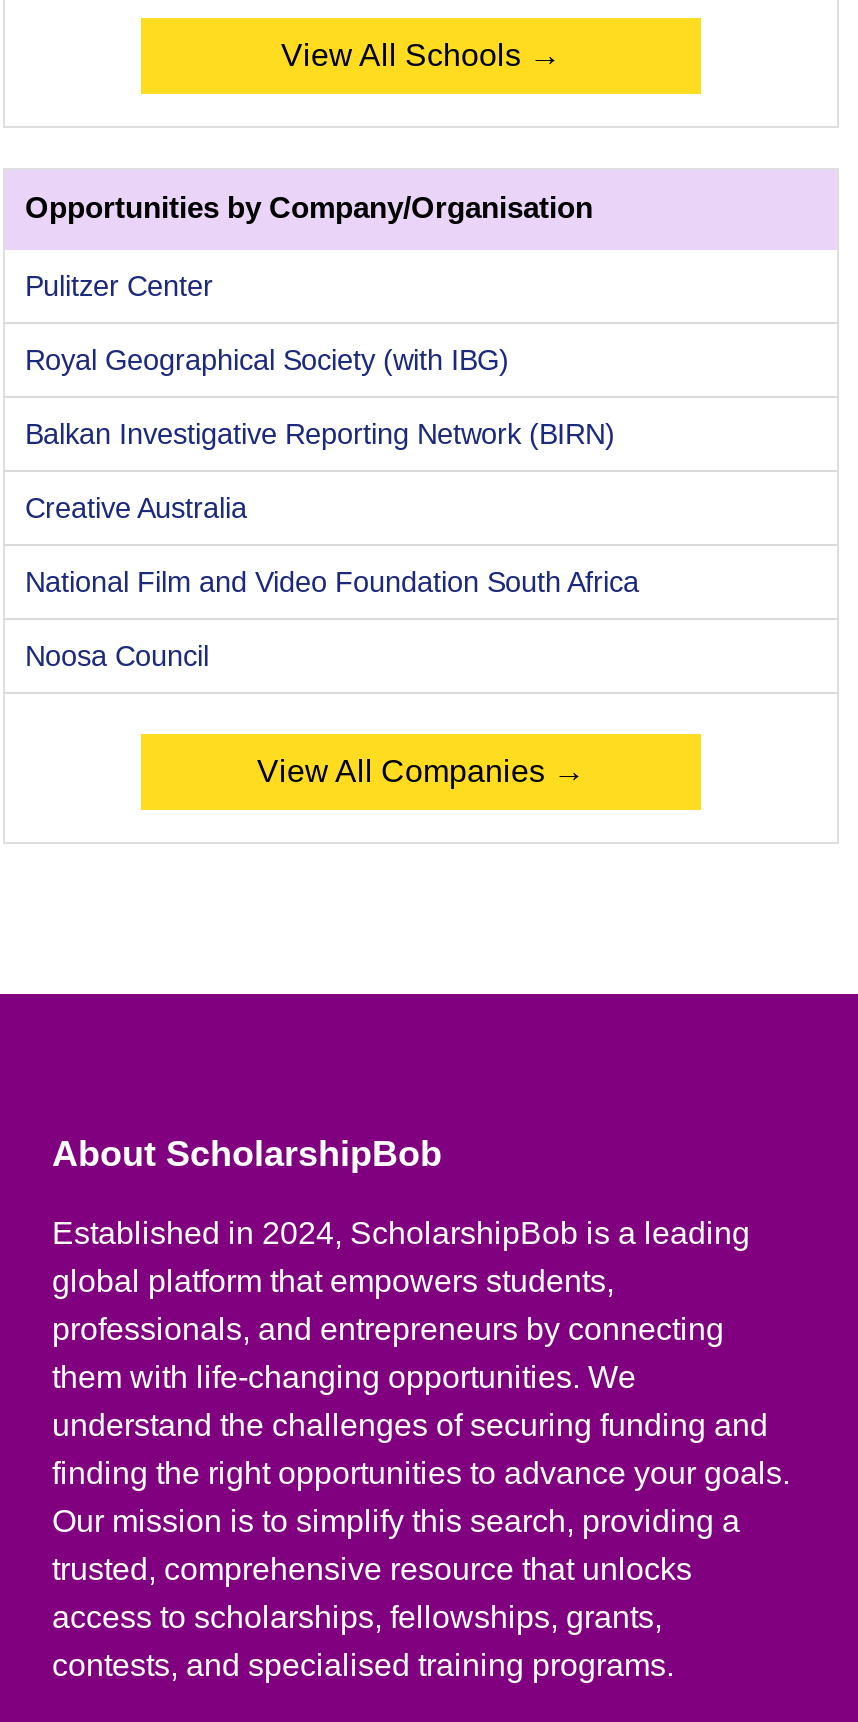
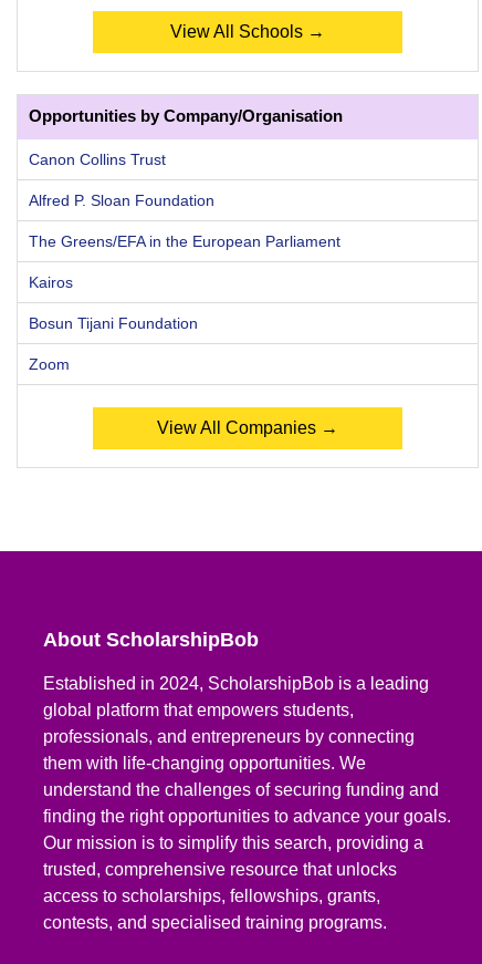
[25,270,213,302] Pulitzer Center -> [29,150,166,168] Canon Collins Trust
[25,344,509,376] Royal Geographical Society (with IBG) -> [29,191,214,209] Alfred P. Sloan Foundation
[25,418,615,450] Balkan Investigative Reporting Network (BIRN) -> [29,232,340,250] The Greens/EFA in the European Parliament
[25,492,247,524] Creative Australia -> [29,273,73,291] Kairos
[25,566,639,598] National Film and Video Foundation South Africa -> [29,314,198,332] Bosun Tijani Foundation
[25,640,209,672] Noosa Council -> [29,355,70,373] Zoom

